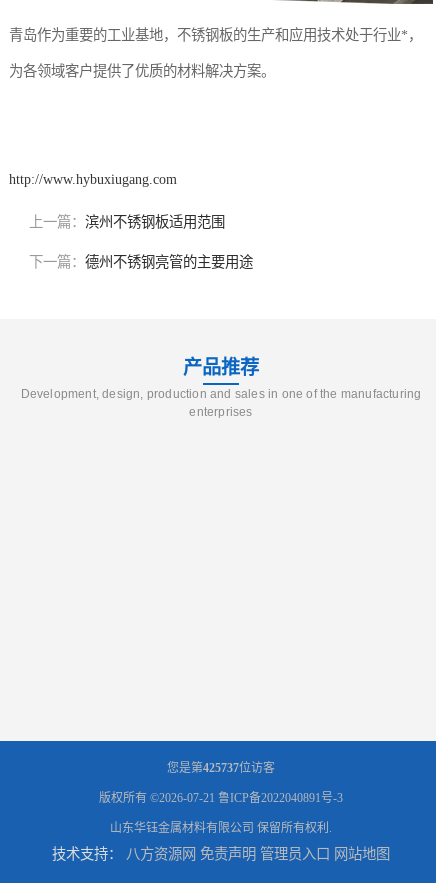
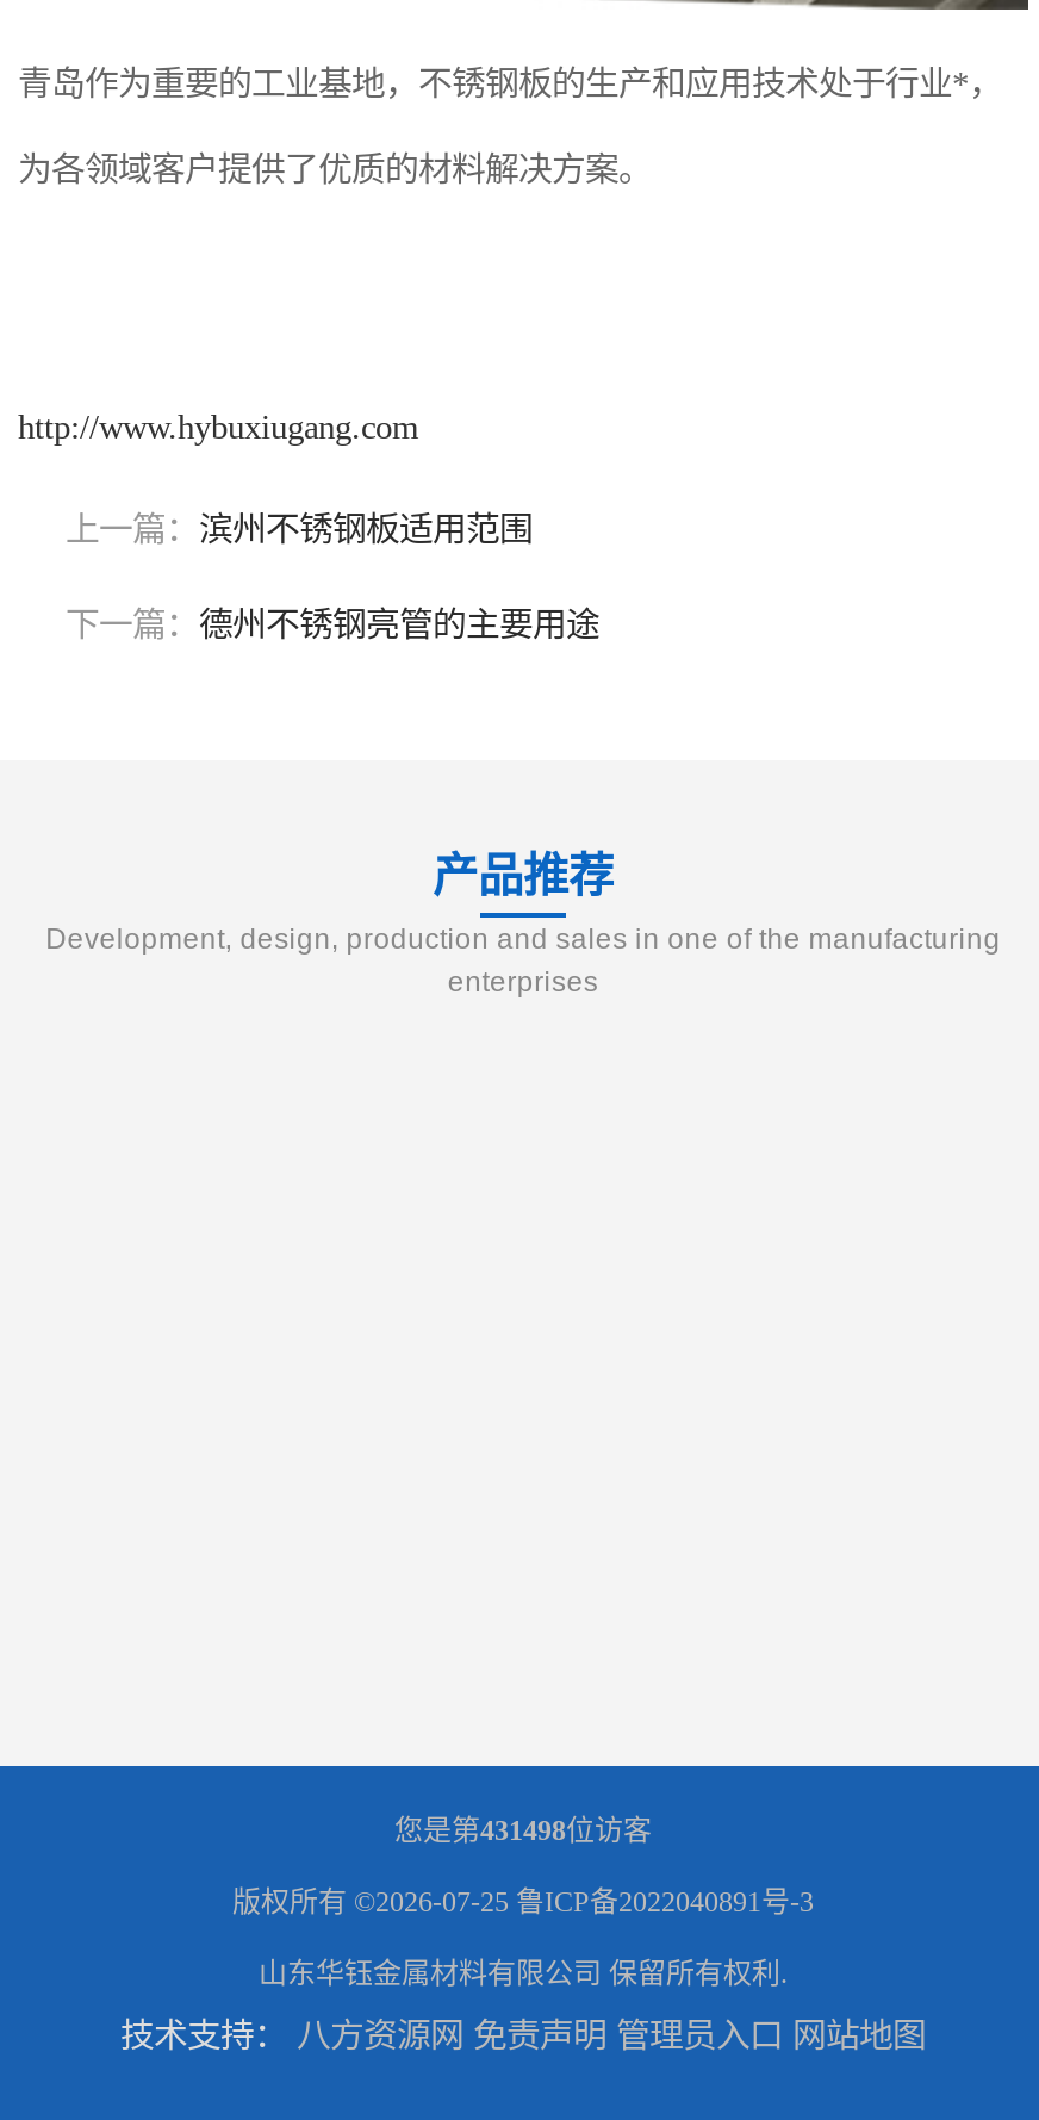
[167,761,275,775] 您是第425737位访客 -> [394,1814,652,1847] 您是第431498位访客
[99,791,343,805] 版权所有 ©2026-07-21鲁ICP备2022040891号-3 -> [232,1885,814,1919] 版权所有 ©2026-07-25鲁ICP备2022040891号-3

